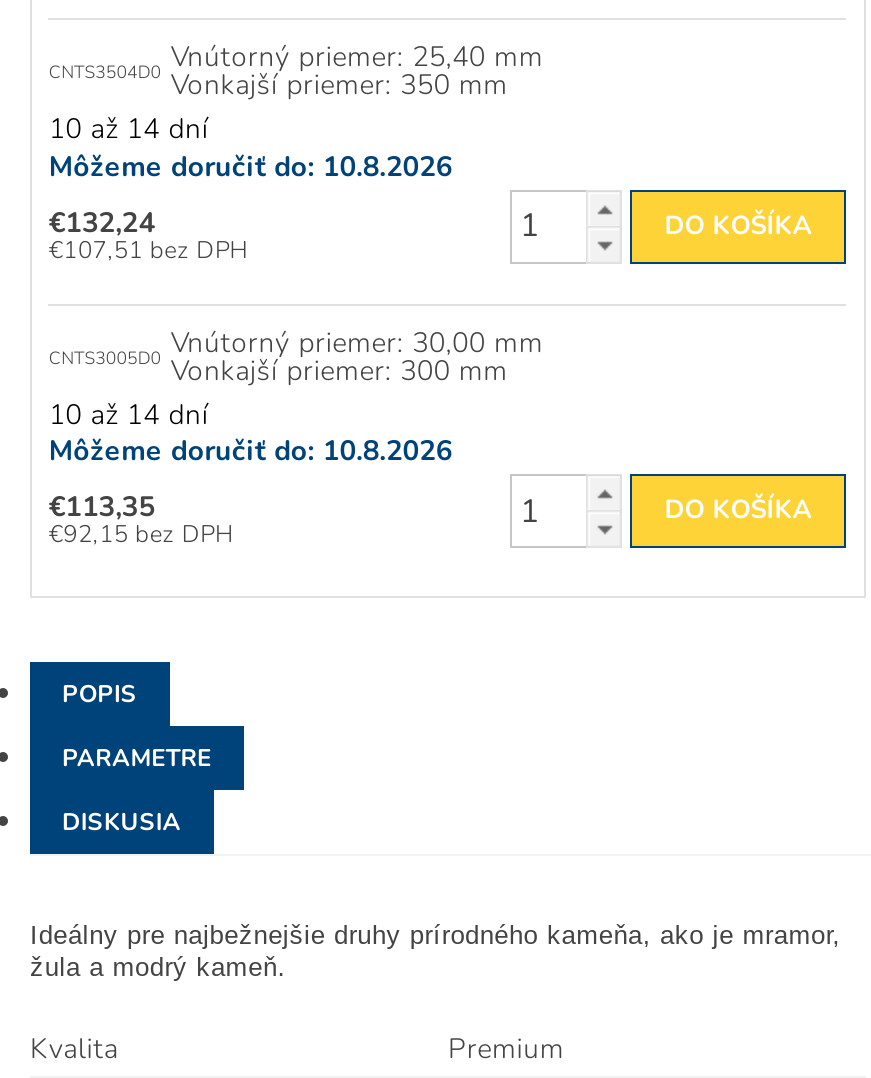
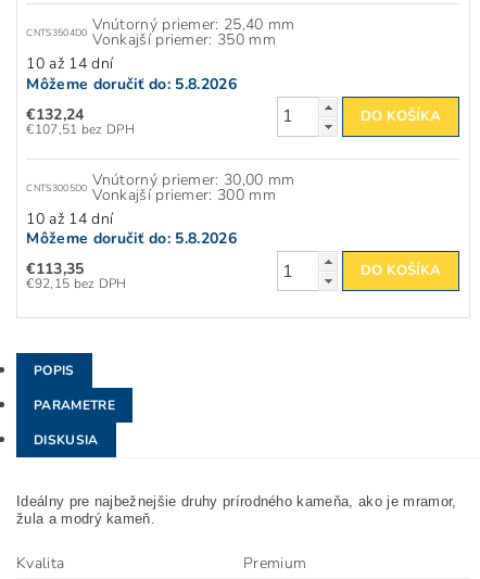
[49,147,452,185] Môžeme doručiť do: 10.8.2026 -> [26,73,237,94] Môžeme doručiť do: 5.8.2026
[49,433,452,471] Môžeme doručiť do: 10.8.2026 -> [26,228,237,249] Môžeme doručiť do: 5.8.2026

